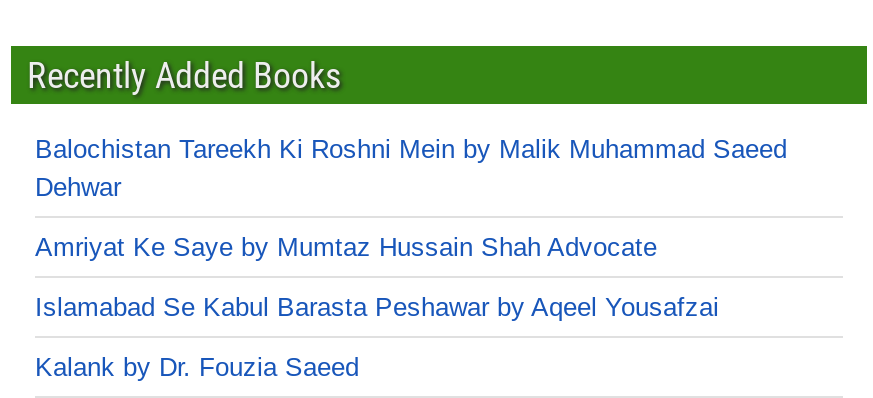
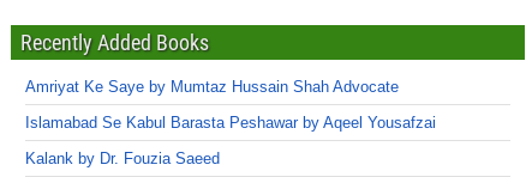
[35,134,787,202] Balochistan Tareekh Ki Roshni Mein by Malik Muhammad Saeed | Dehwar -> none

